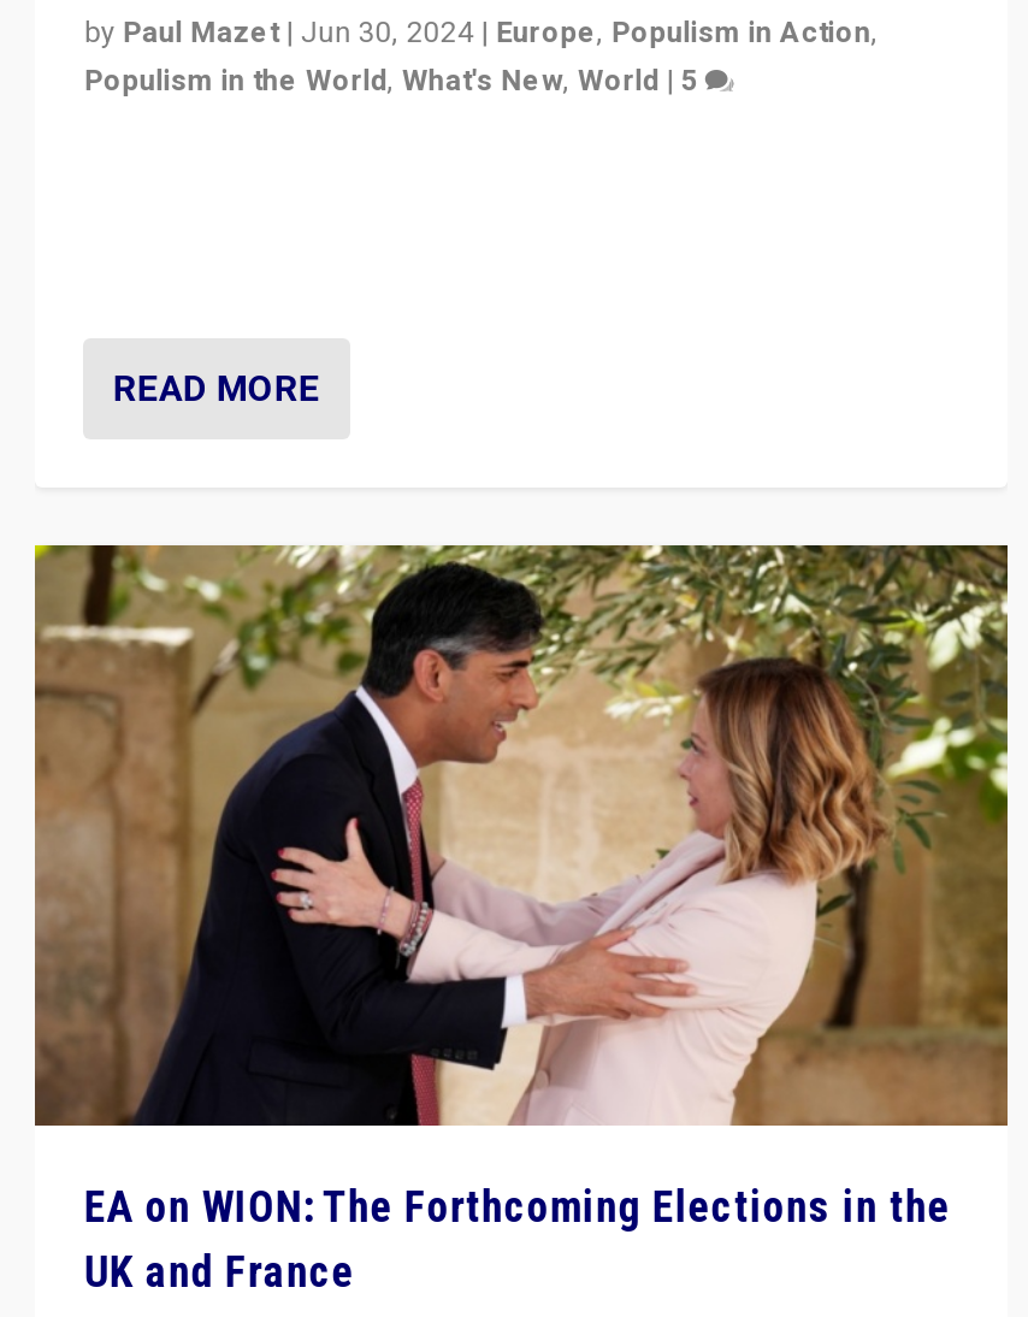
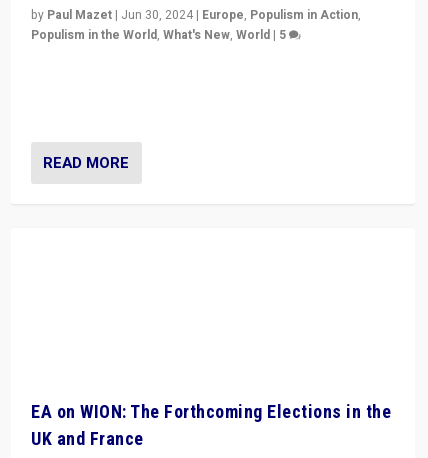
[33,542,1010,1127] [image] -> none

